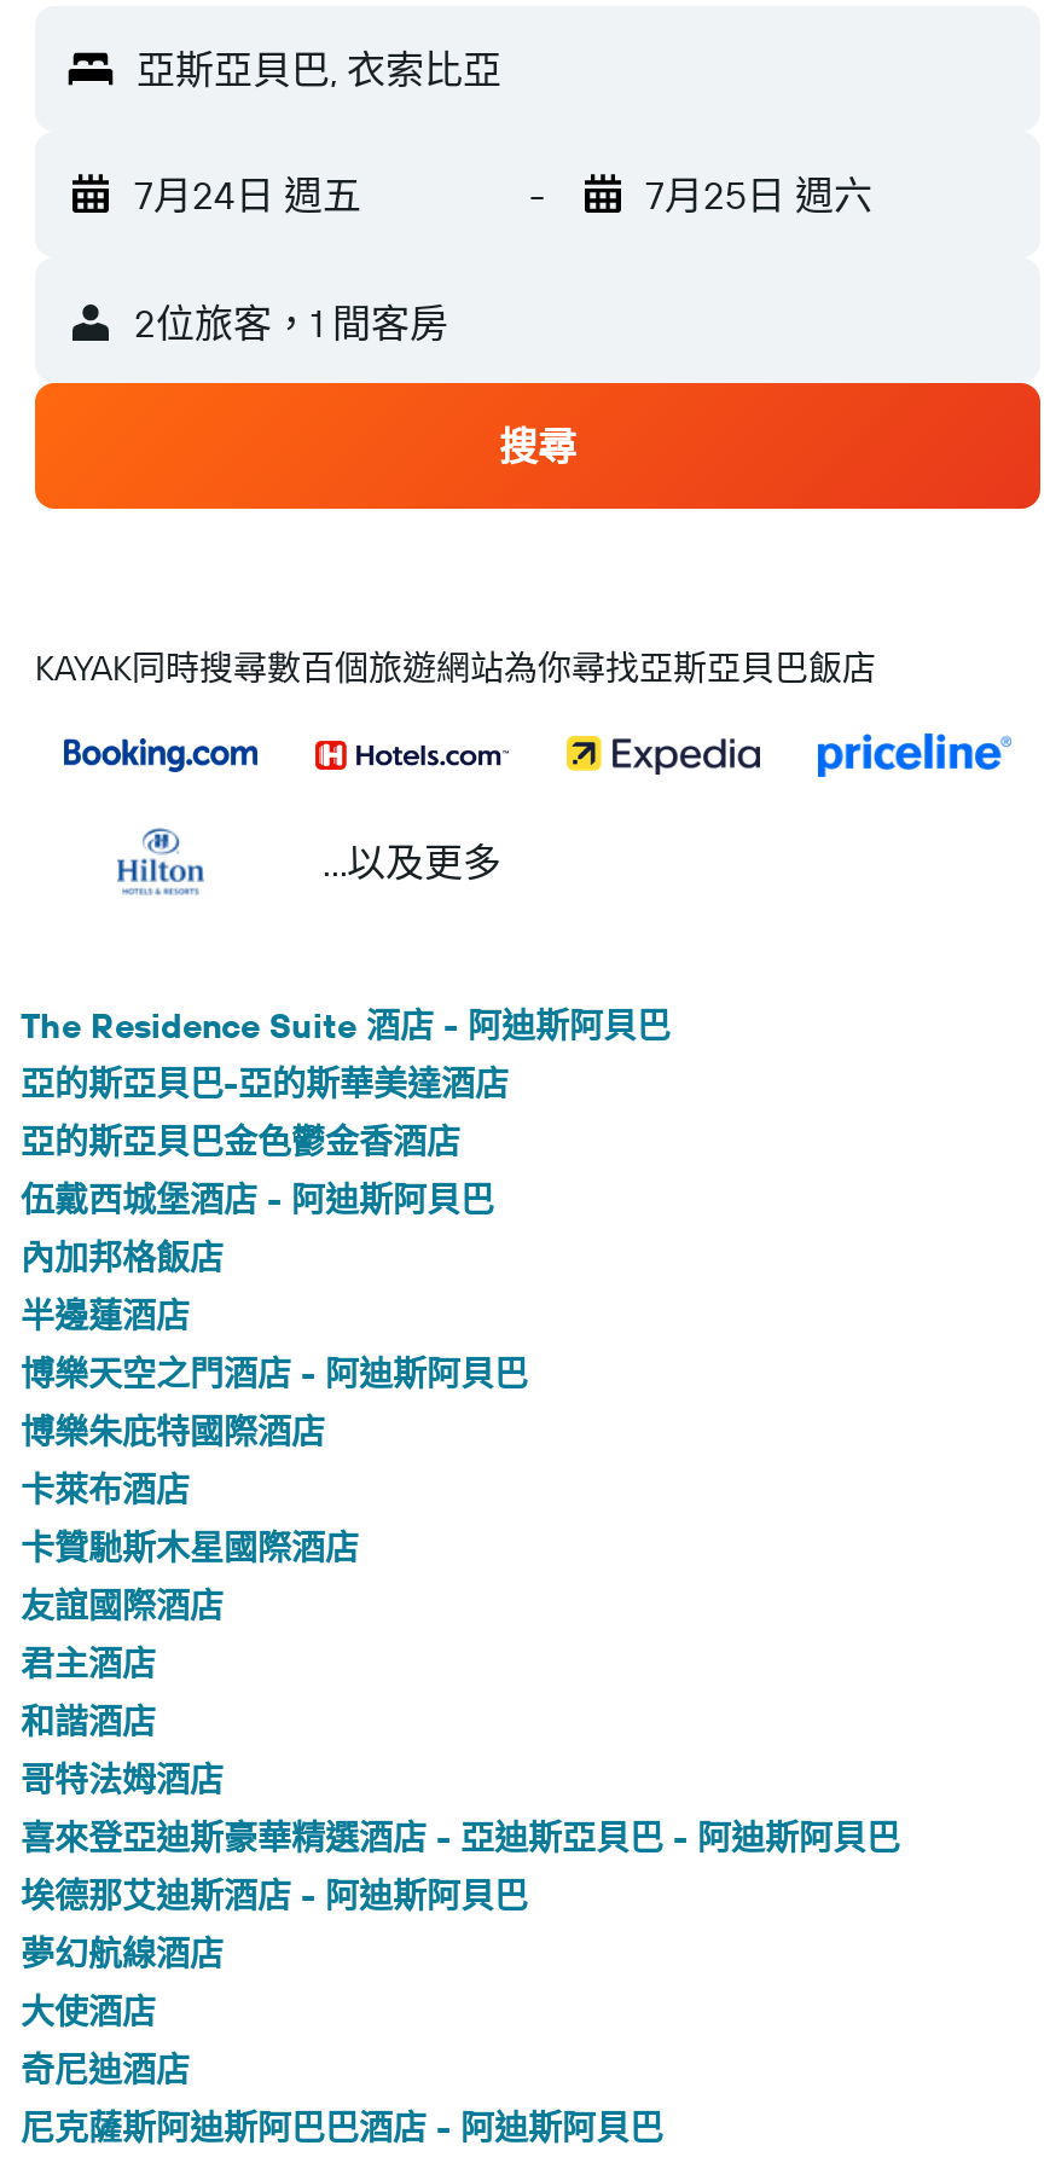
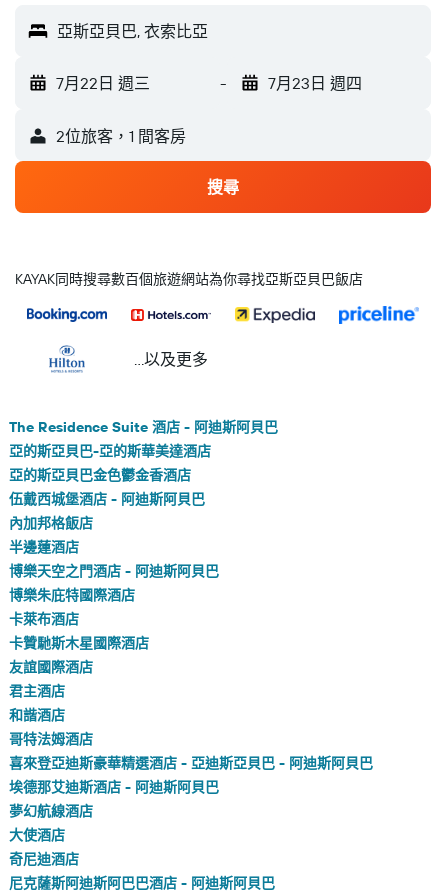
[134,170,361,219] 7月24日 週五 -> [56,73,150,93] 7月22日 週三
[645,170,872,219] 7月25日 週六 -> [267,73,361,93] 7月23日 週四

